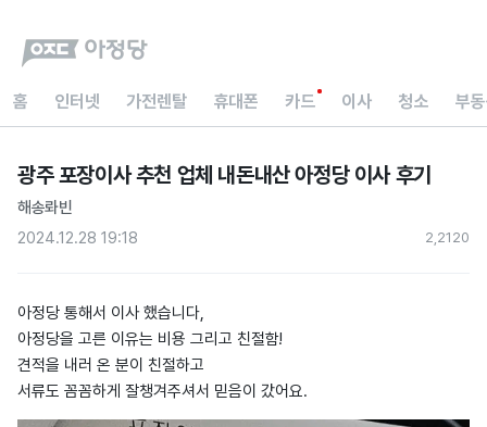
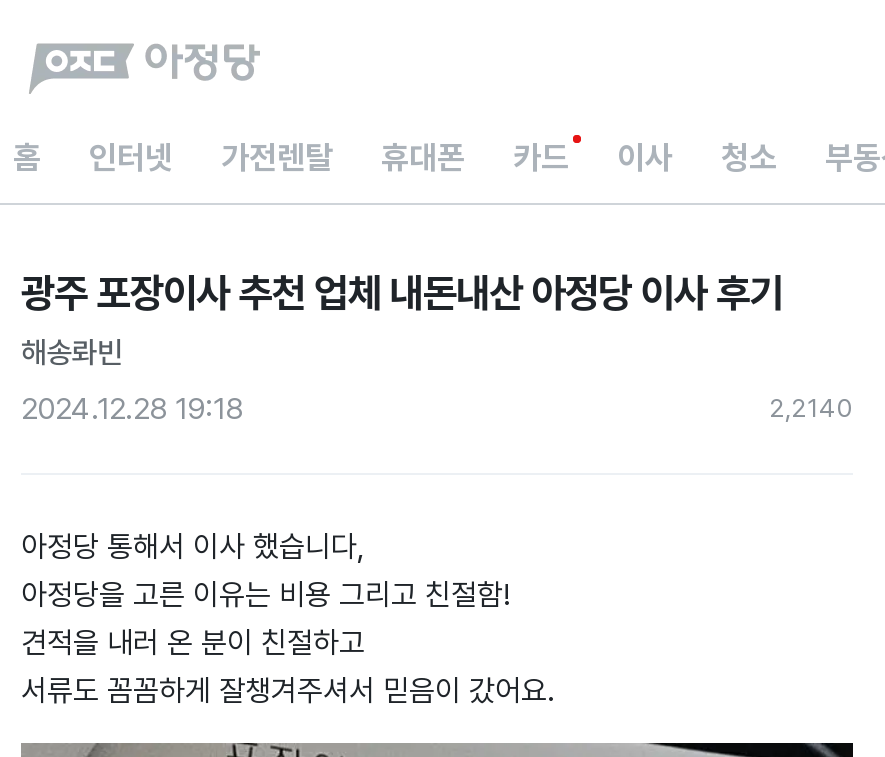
[425,229,470,246] 2,2120 -> [769,393,853,423] 2,2140

